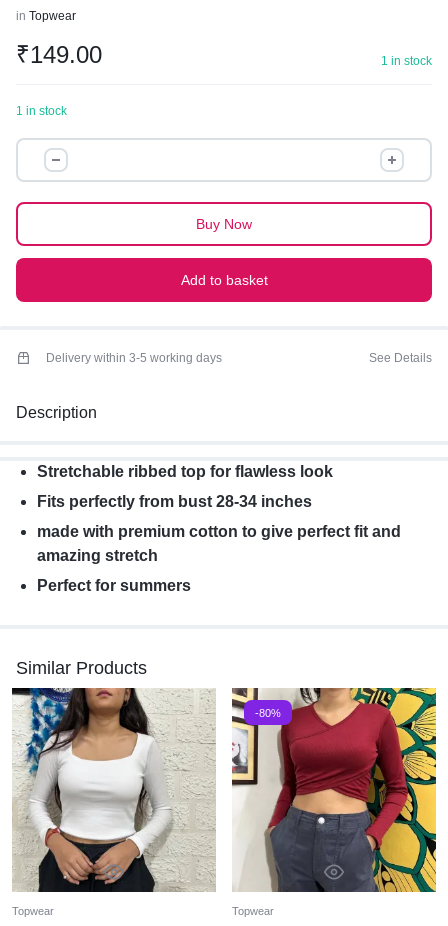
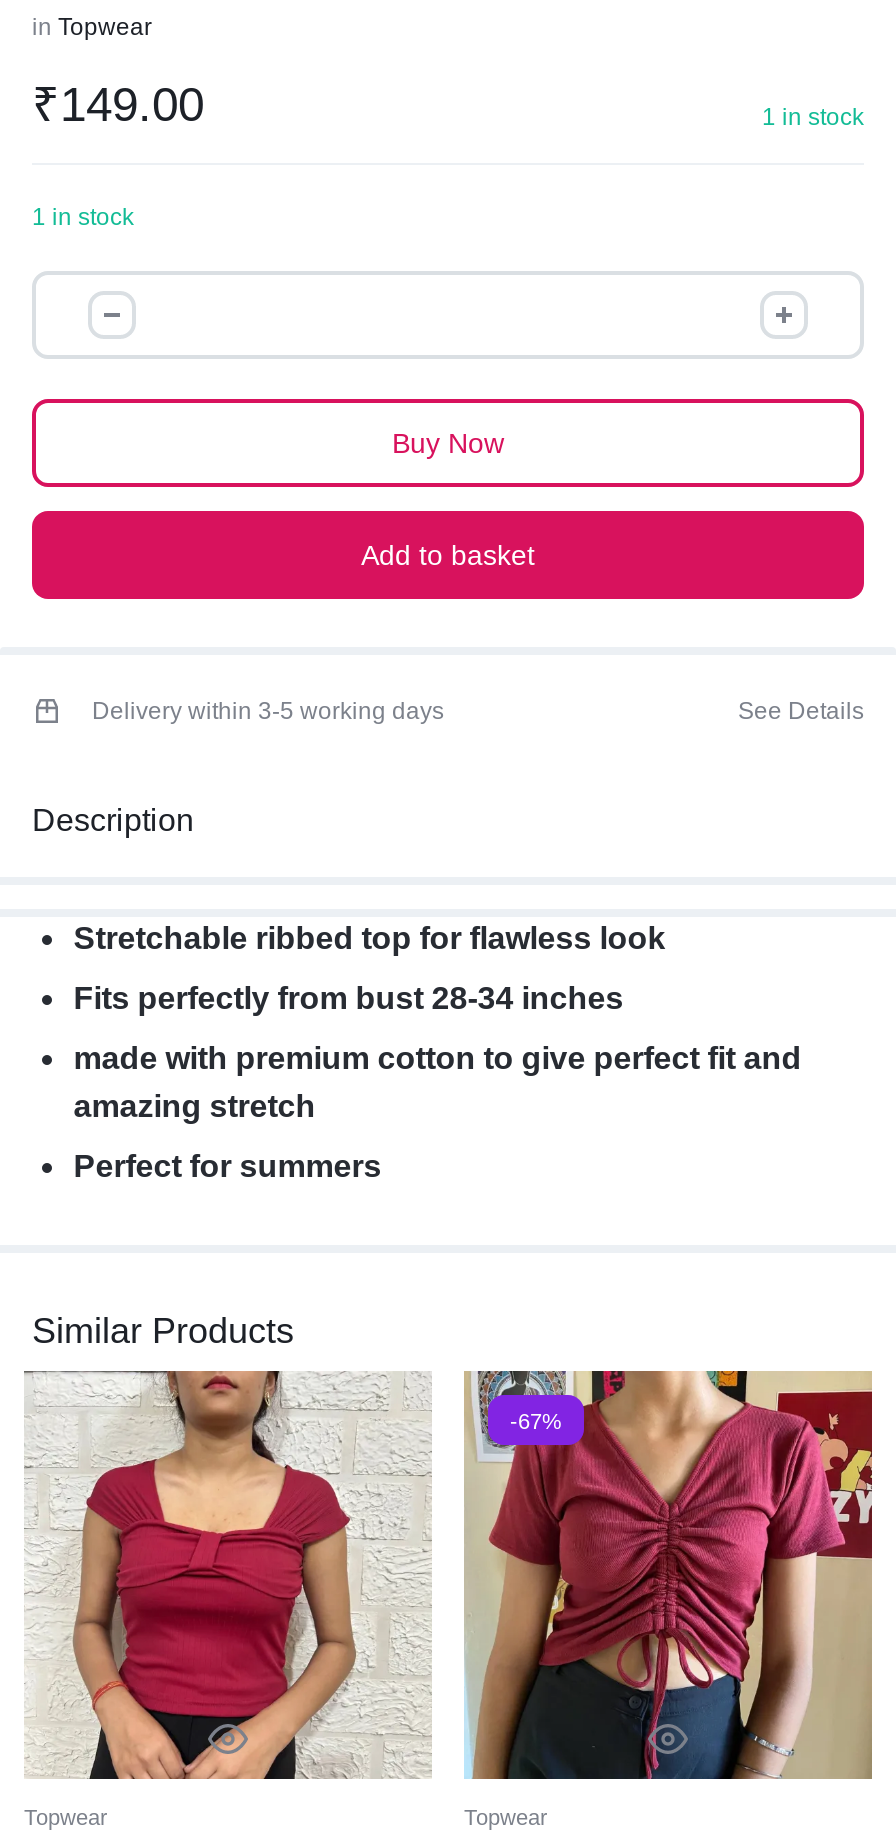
[11,687,215,893] [image] -> [24,1369,400,1781] [image]
[232,687,437,893] [image] | -80% -> [464,1369,874,1781] [image] | -67%

